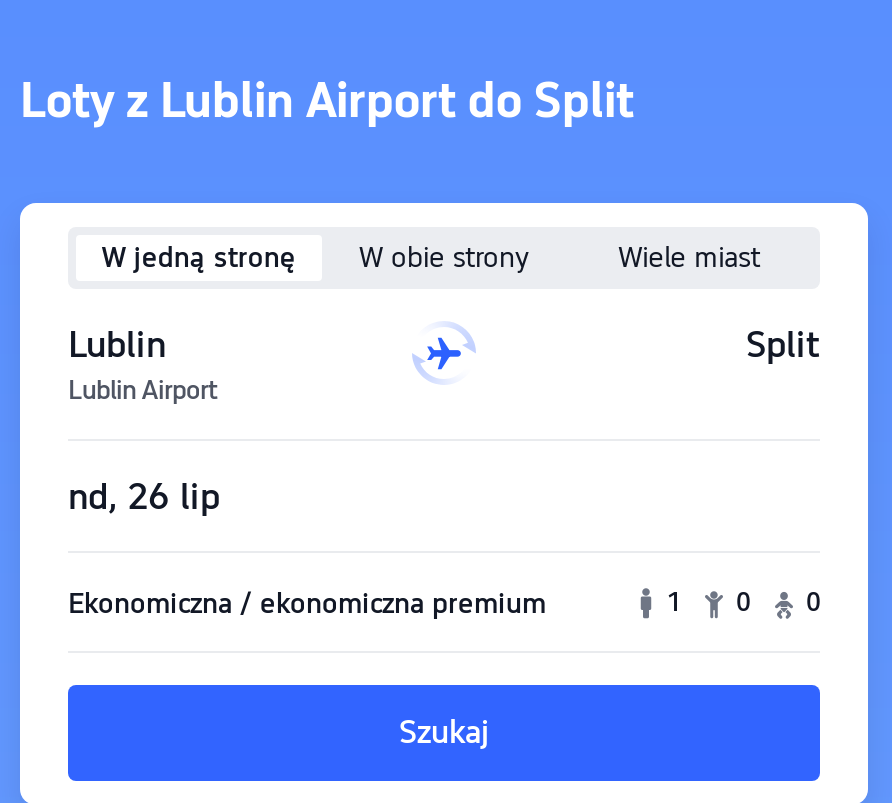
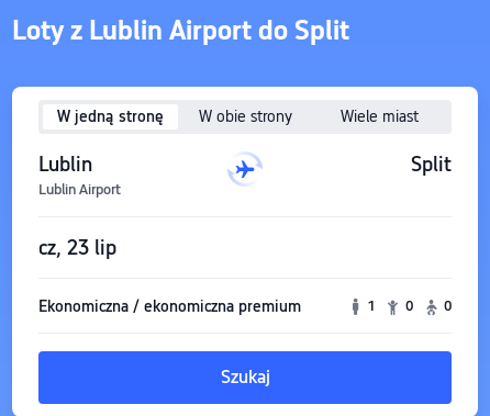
[68,474,220,516] nd, 26 lip -> [38,235,116,258] cz, 23 lip

